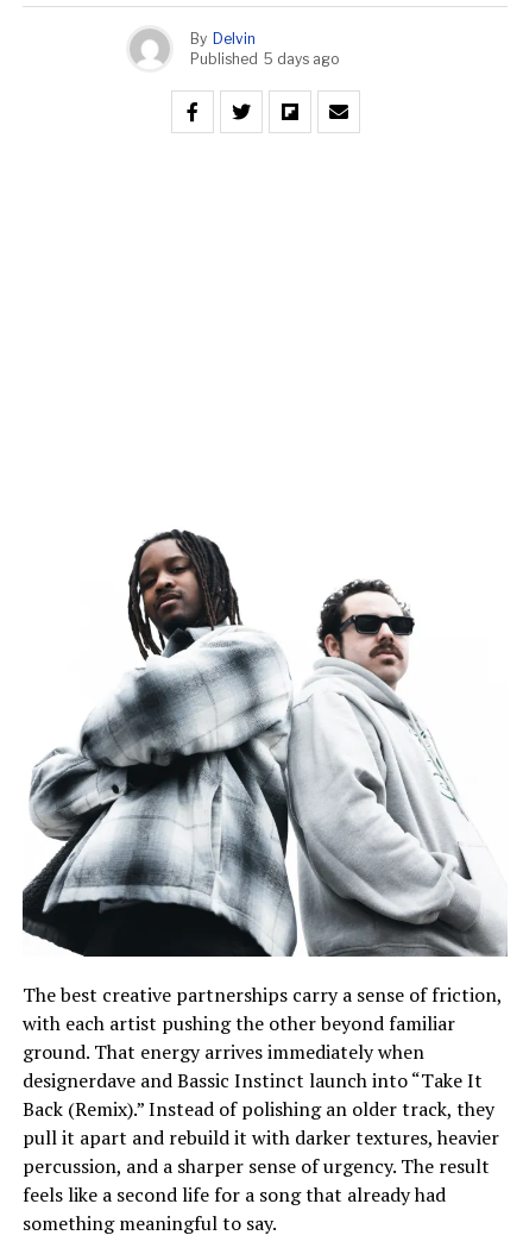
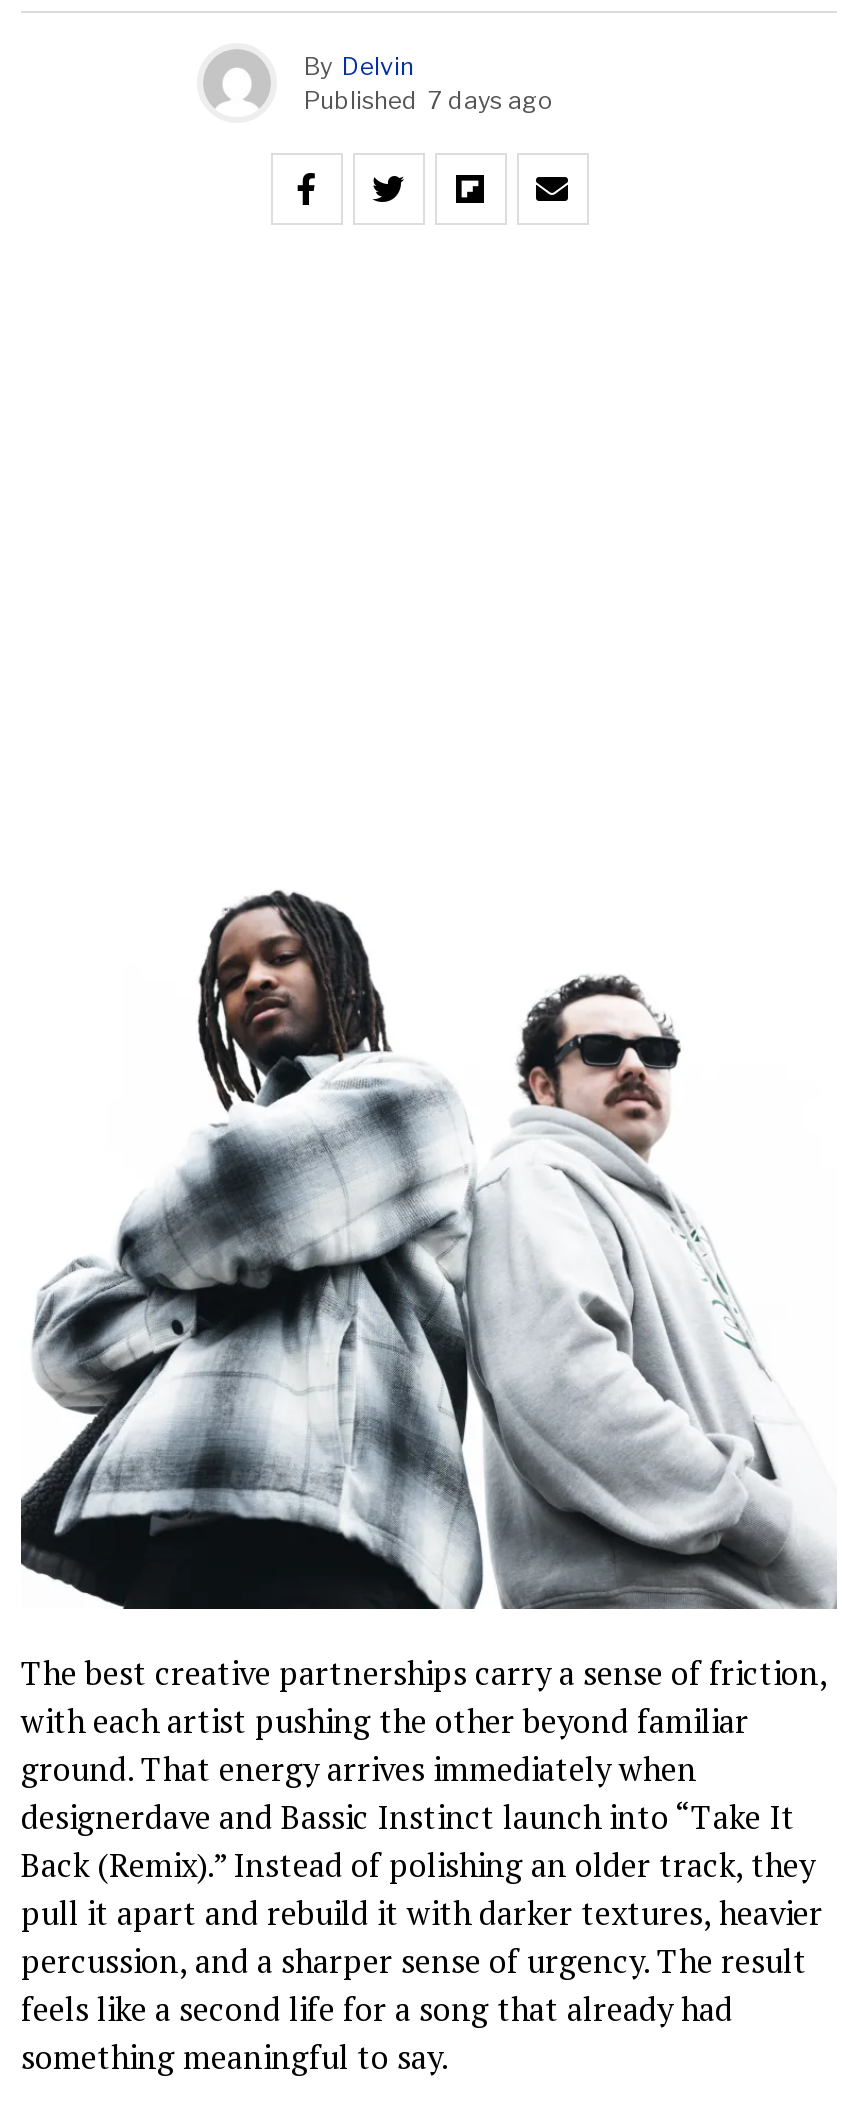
[190,49,339,67] Published 5 days ago -> [304,84,552,114] Published 7 days ago

